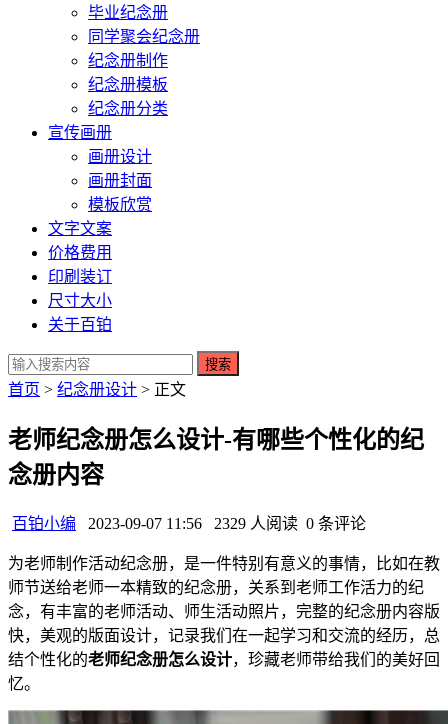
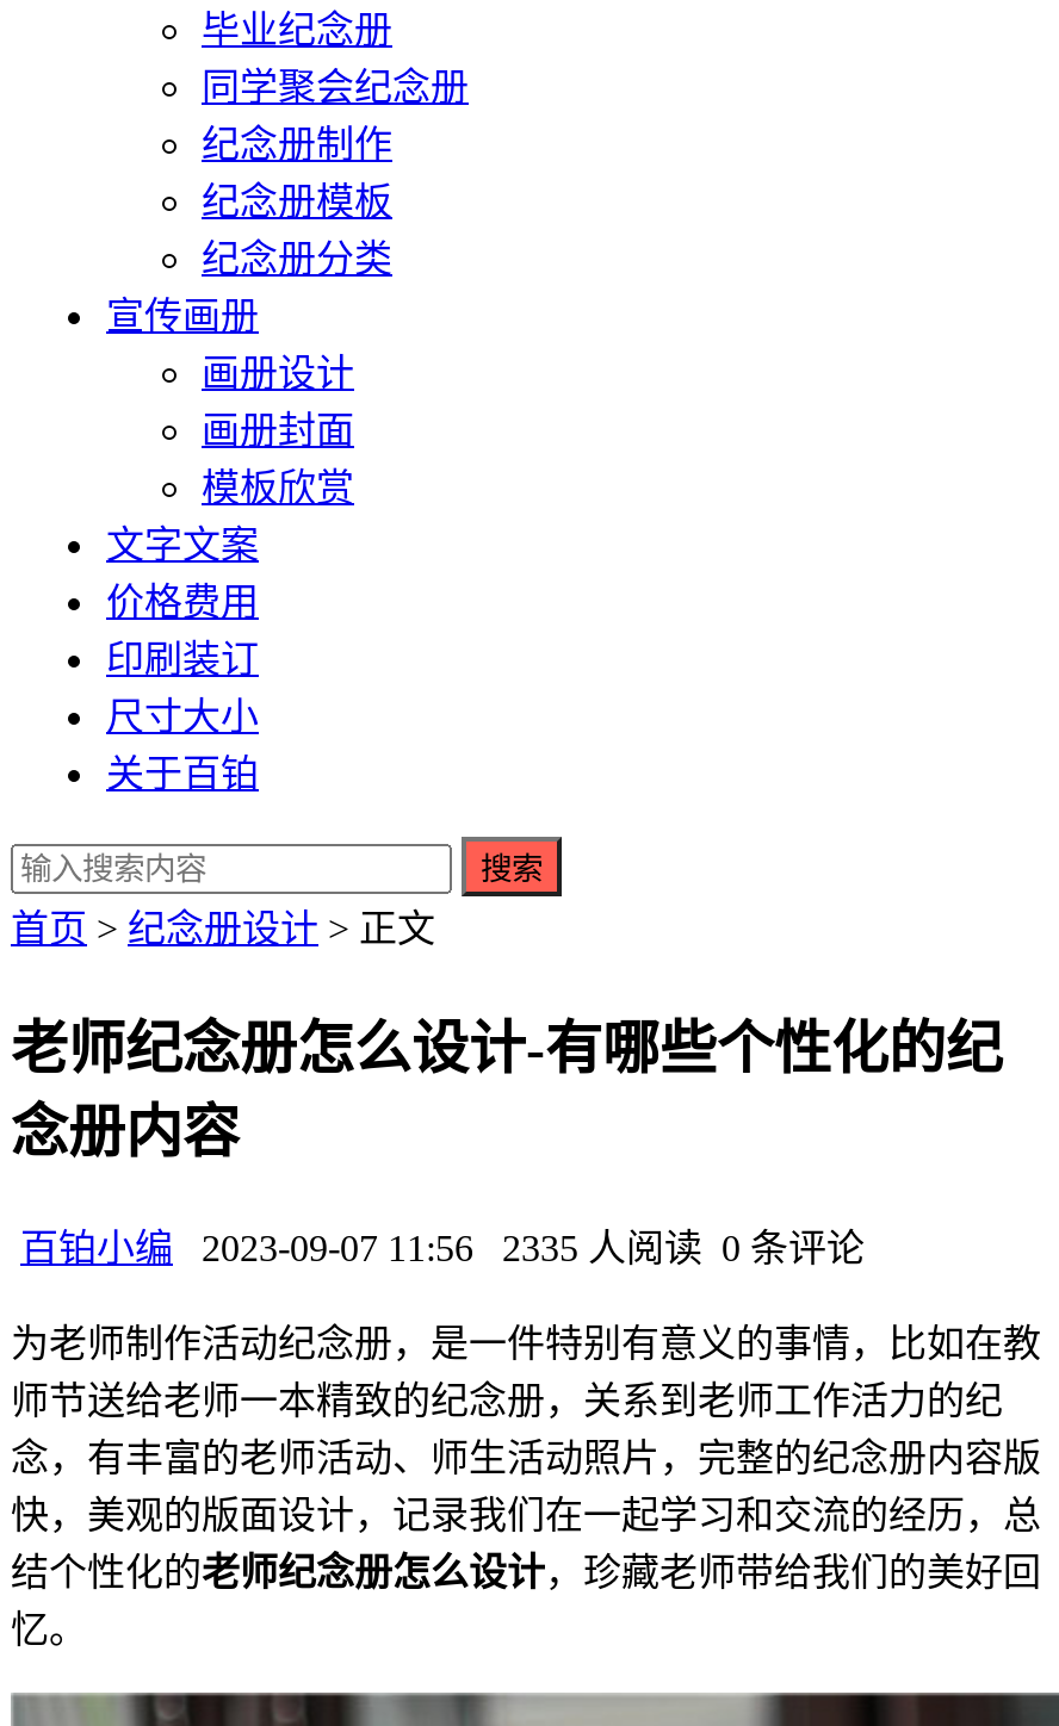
[12,515,366,532] 百铂小编 2023-09-07 11:56 2329 人阅读 0 条评论 -> [20,1227,865,1268] 百铂小编 2023-09-07 11:56 2335 人阅读 0 条评论

